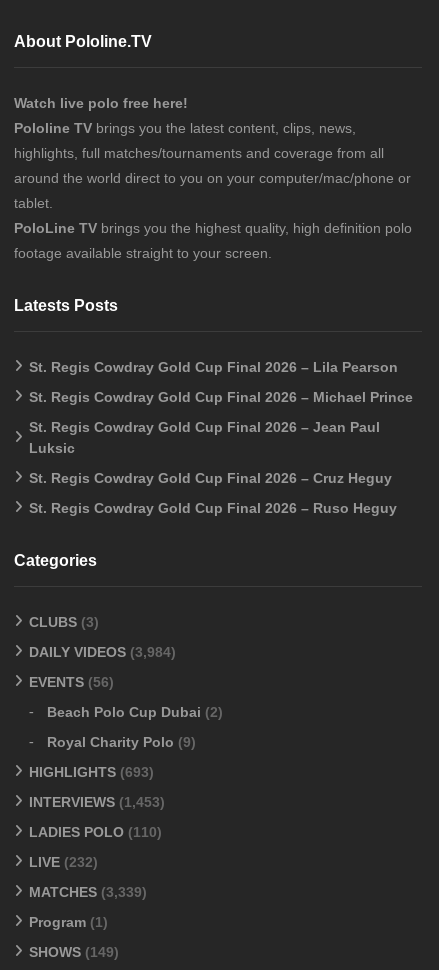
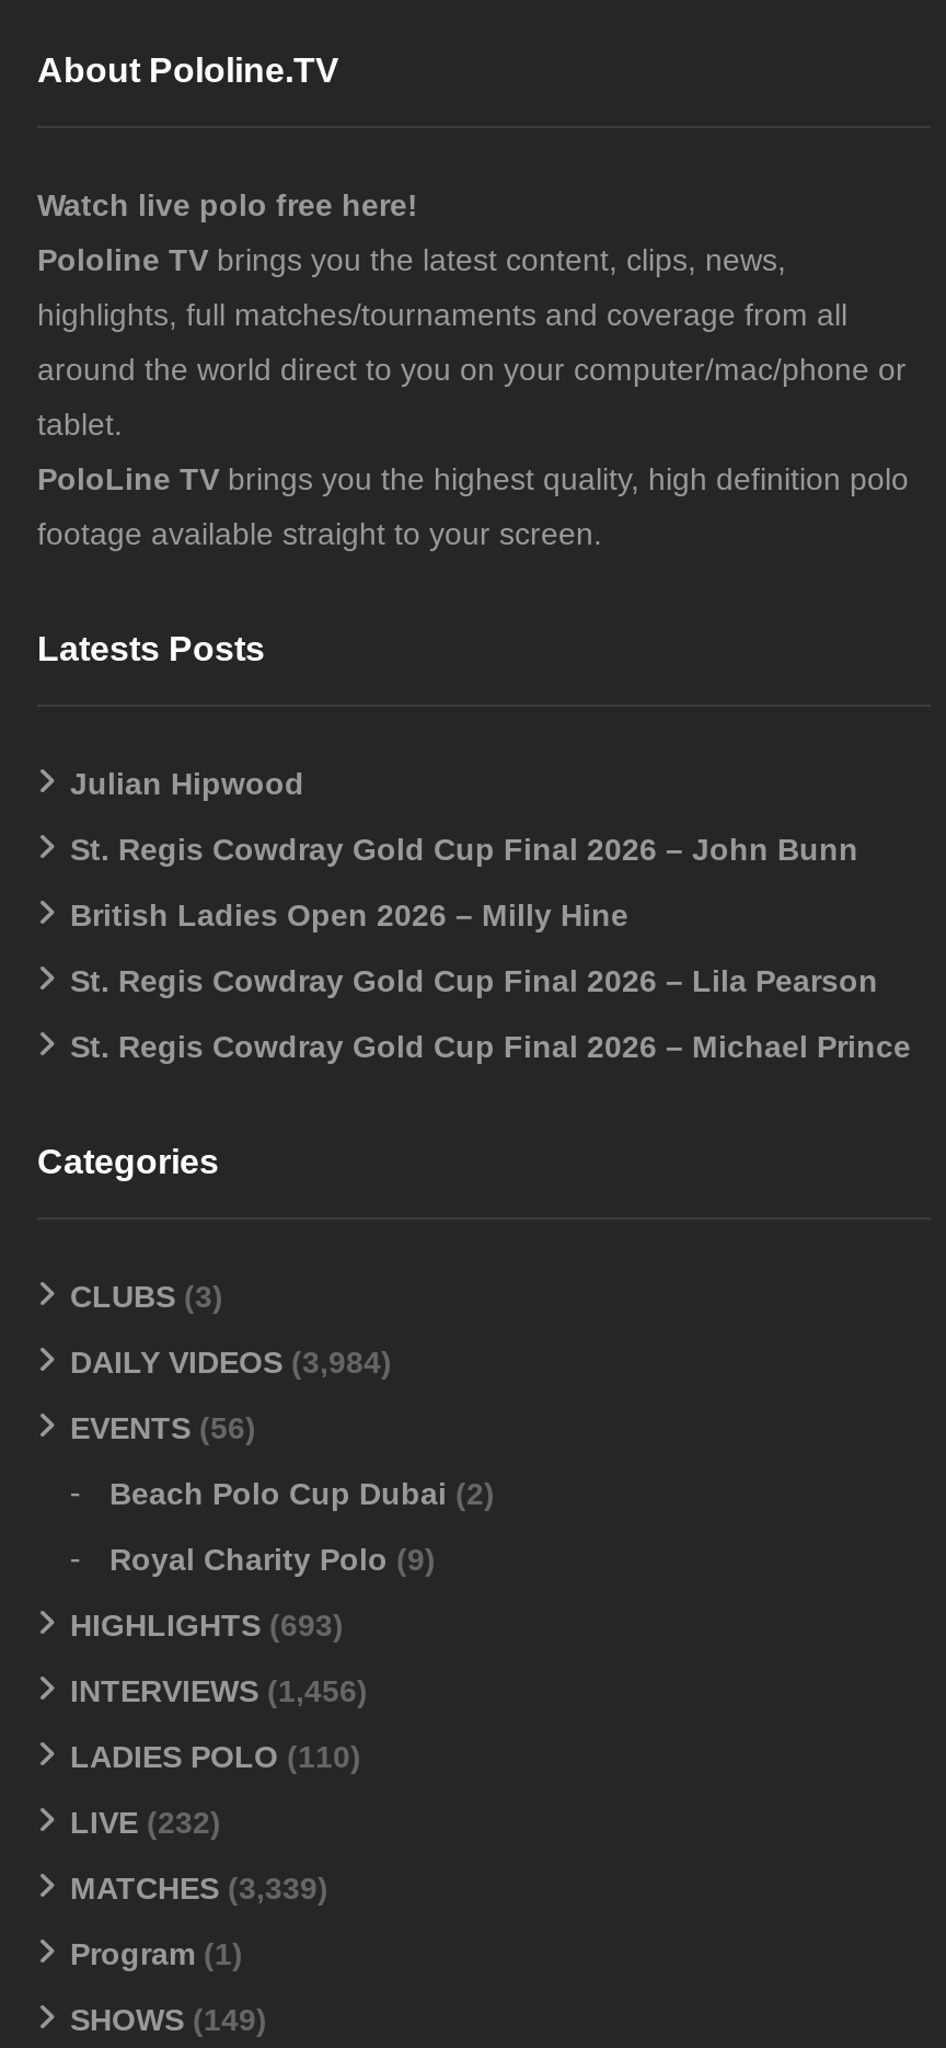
none -> [70,766,858,932] Julian Hipwood | St. Regis Cowdray Gold Cup Final 2026 – John Bunn | British Ladies Open 2026 – Milly Hine
moved [29,359,413,405] -> [70,963,911,1064]: St. Regis Cowdray Gold Cup Final 2026 – Lila Pearson | St. Regis Cowdray Gold Cup Final 2026 – Michael Prince
[29,419,397,516] St. Regis Cowdray Gold Cup Final 2026 – Jean Paul | Luksic | St. Regis Cowdray Gold Cup Final 2026 – Cruz Heguy | St. Regis Cowdray Gold Cup Final 2026 – Ruso Heguy -> none
[29,794,165,810] INTERVIEWS (1,453) -> [70,1673,368,1708] INTERVIEWS (1,456)

